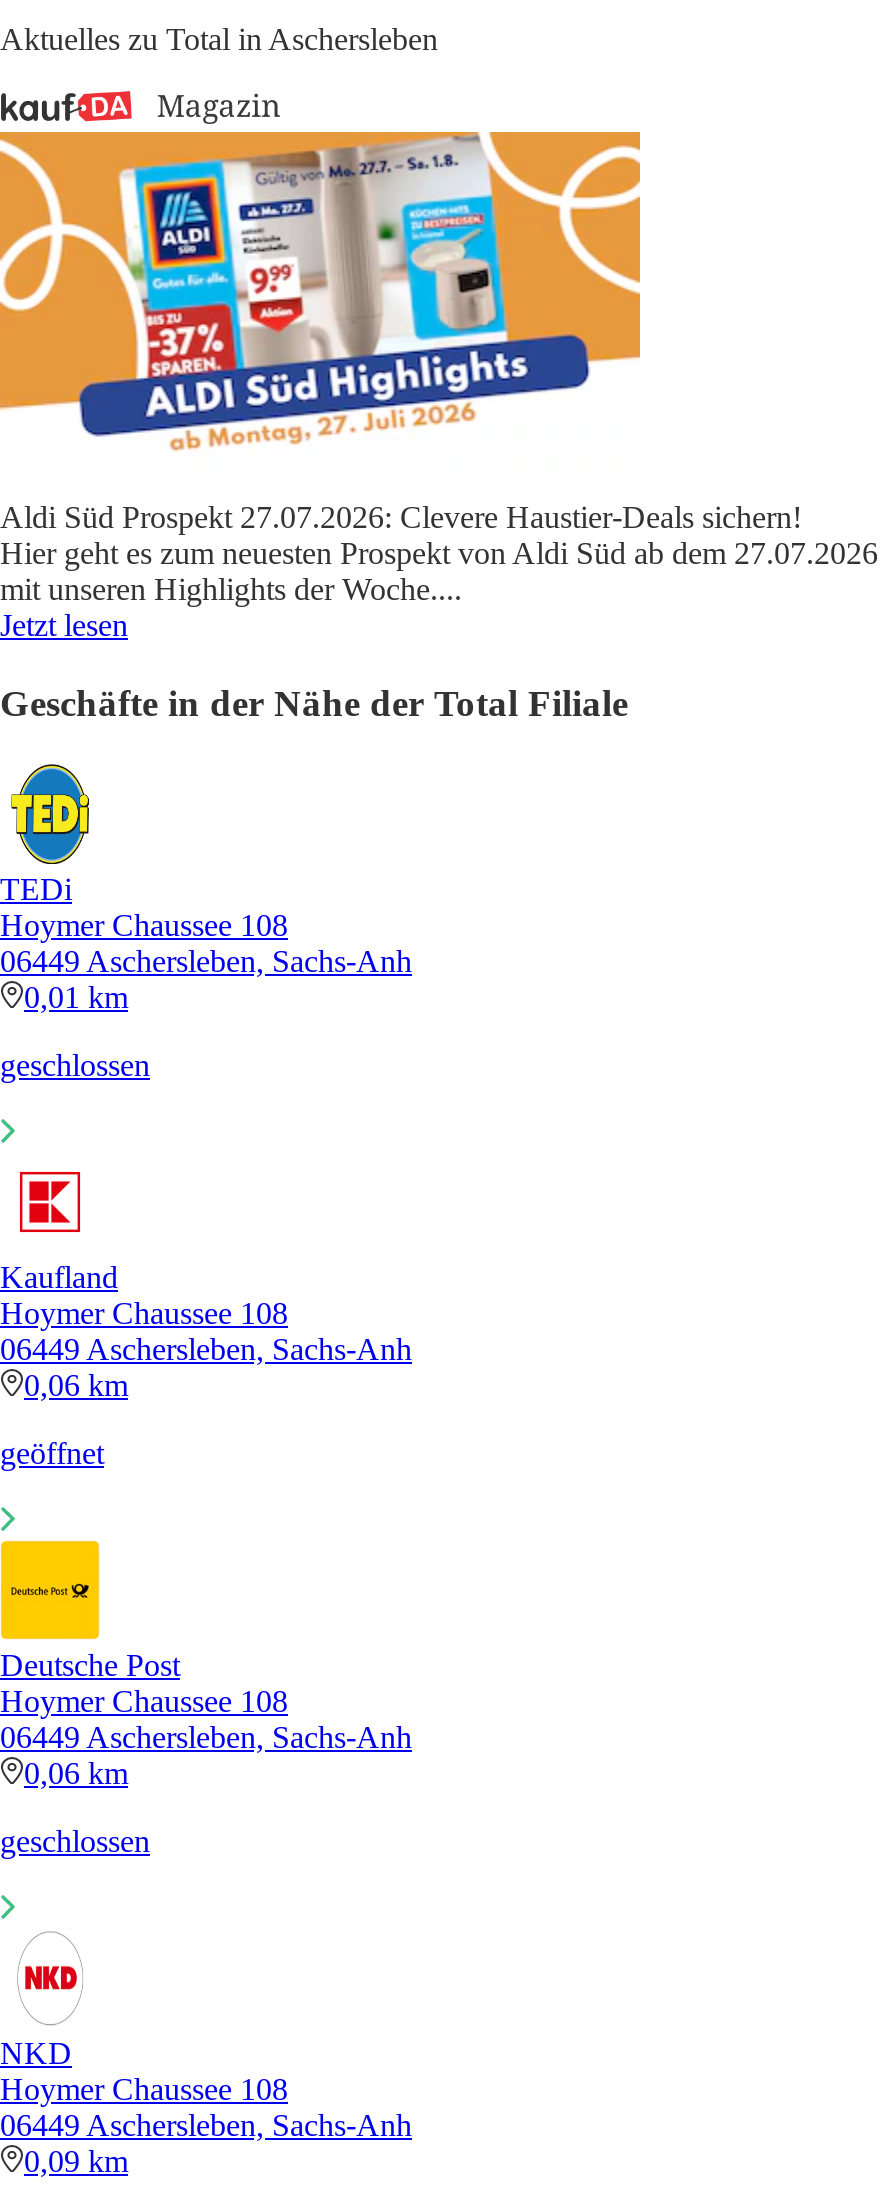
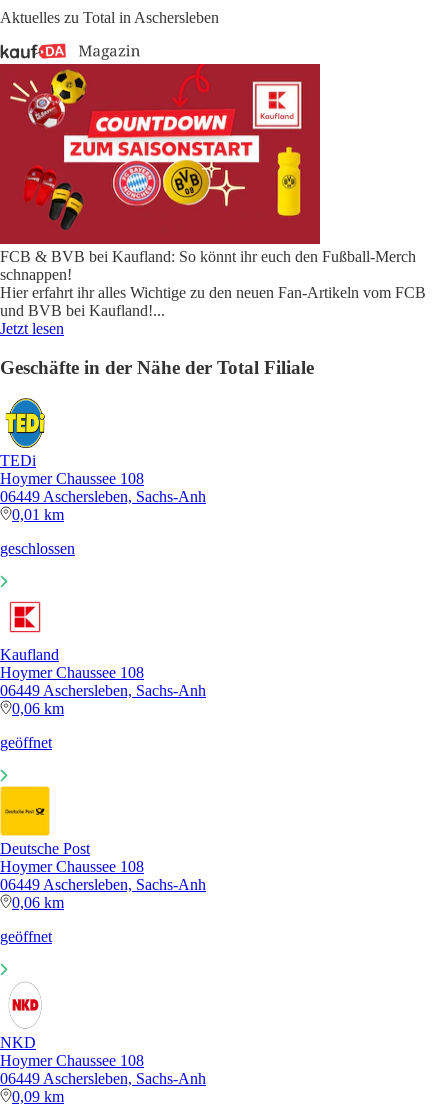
[0,130,878,607] [image] | Aldi Süd Prospekt 27.07.2026: Clevere Haustier-Deals sichern! | Hier geht es zum neuesten Prospekt von Aldi Süd ab dem 27.07.2026 | mit unseren Highlights der Woche.... -> [0,63,426,319] [image] | FCB & BVB bei Kaufland: So könnt ihr euch den Fußball-Merch | schnappen! | Hier erfahrt ihr alles Wichtige zu den neuen Fan-Artikeln vom FCB | und BVB bei Kaufland!...
[0,1824,150,1858] geschlossen -> [0,928,52,945] geöffnet

